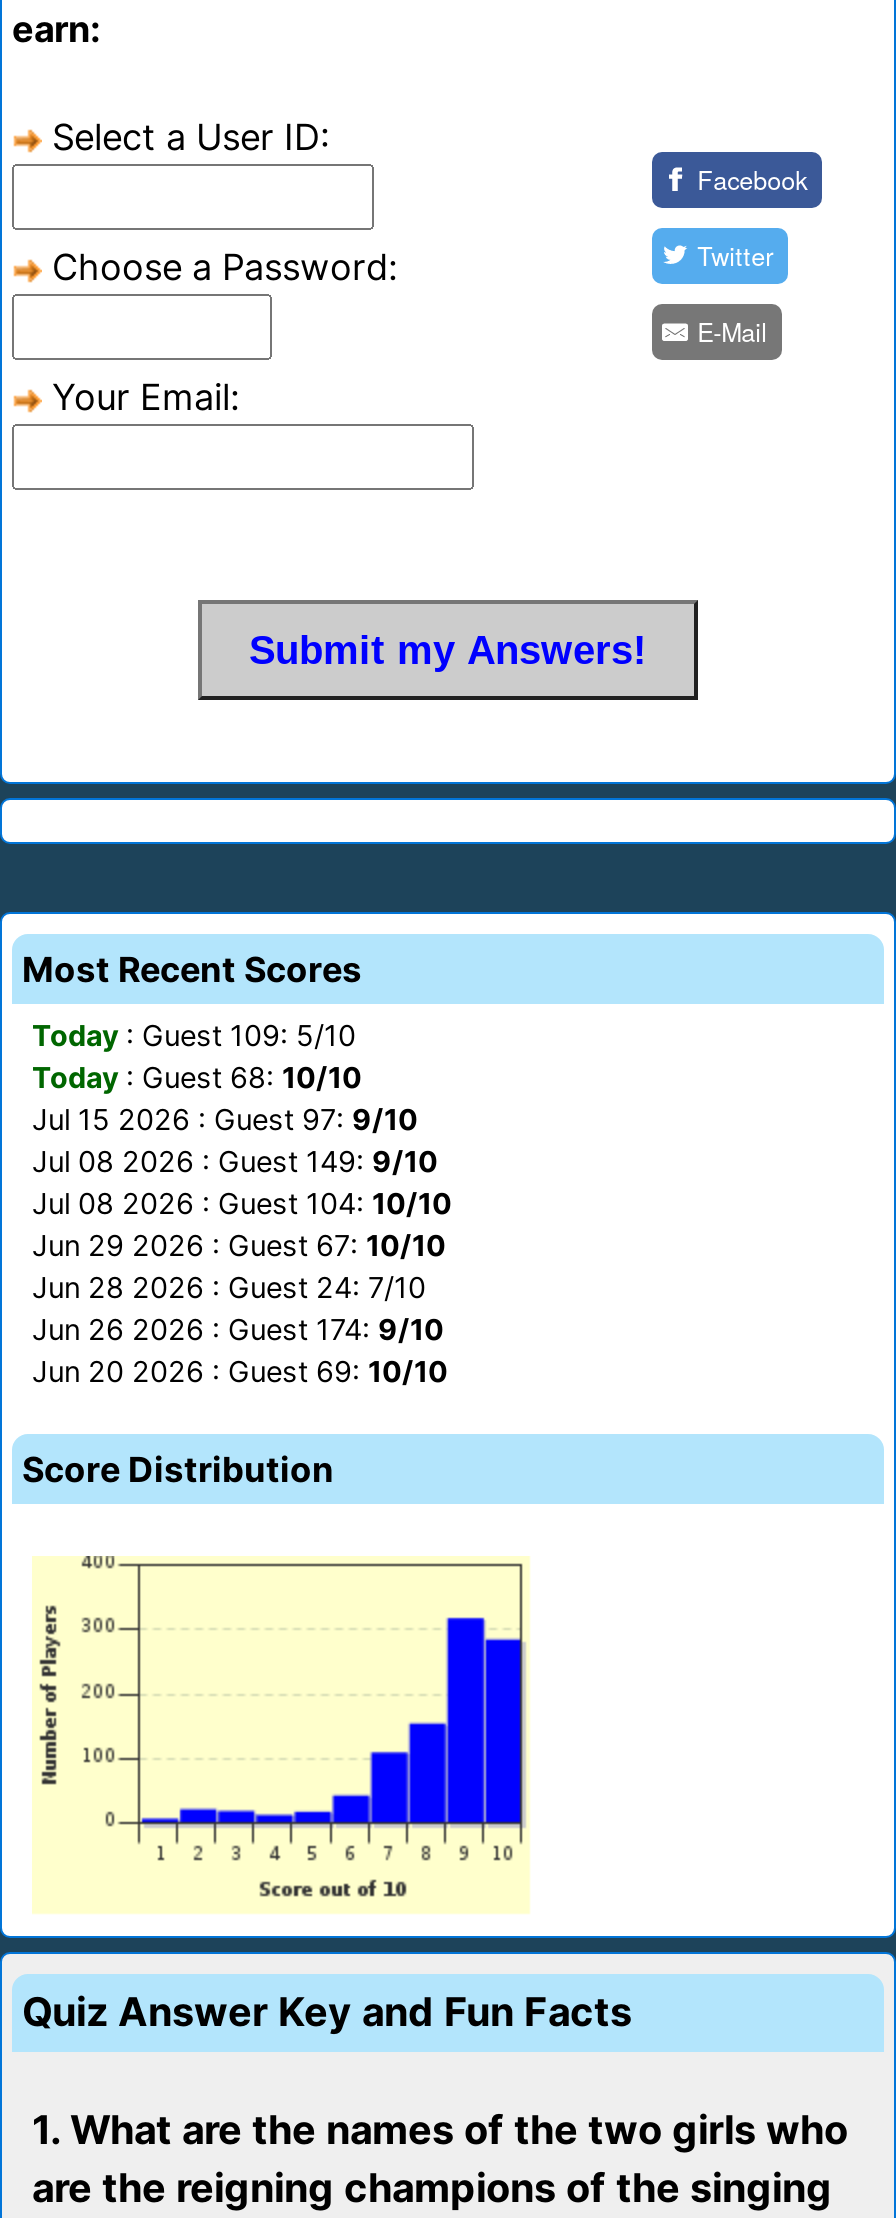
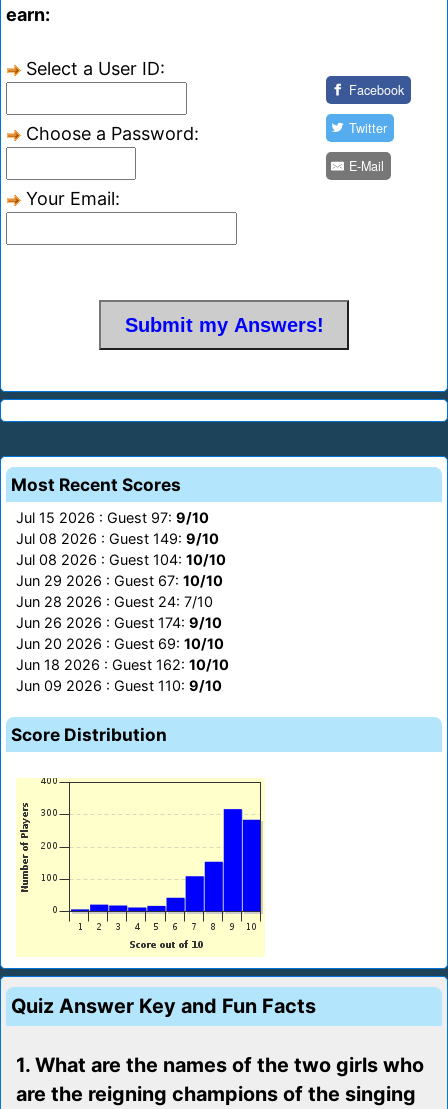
[32,1018,362,1094] Today: Guest 109: 5/10 | Today: Guest 68: 10/10 -> none
moved [32,1102,452,1388] -> [16,509,226,652]: Jul 15 2026 : Guest 97: 9/10 | Jul 08 2026 : Guest 149: 9/10 | Jul 08 2026 : Guest 104: 10/10 | Jun 29 2026 : Guest 67: 10/10 | Jun 28 2026 : Guest 24: 7/10 | Jun 26 2026 : Guest 174: 9/10 | Jun 20 2026 : Guest 69: 10/10
none -> [16,656,229,694] Jun 18 2026 : Guest 162: 10/10 | Jun 09 2026 : Guest 110: 9/10

